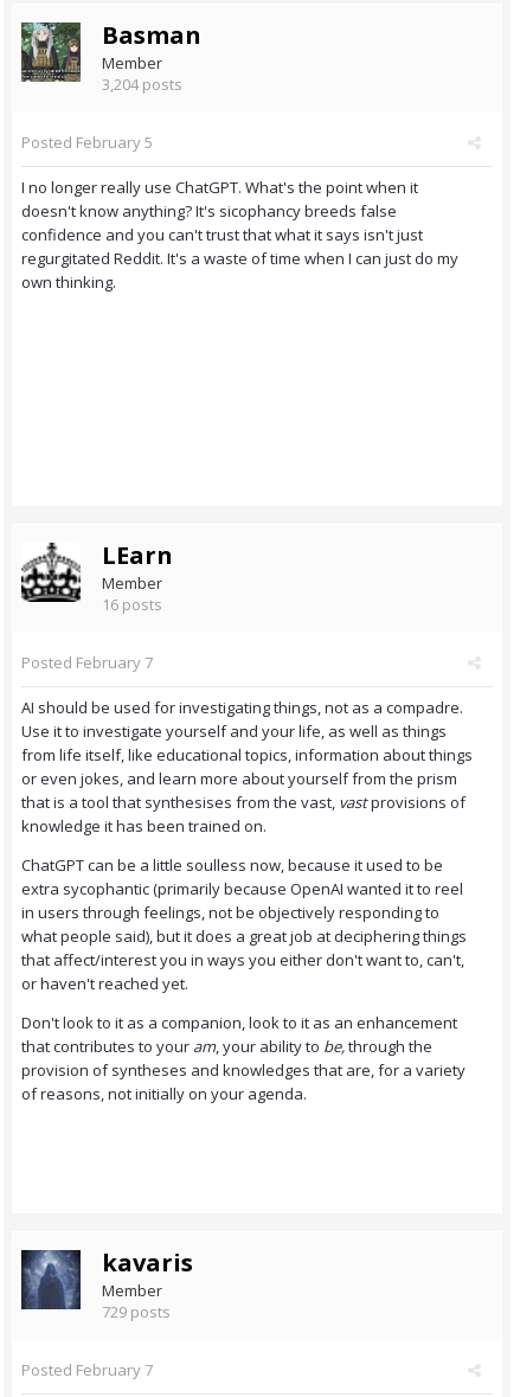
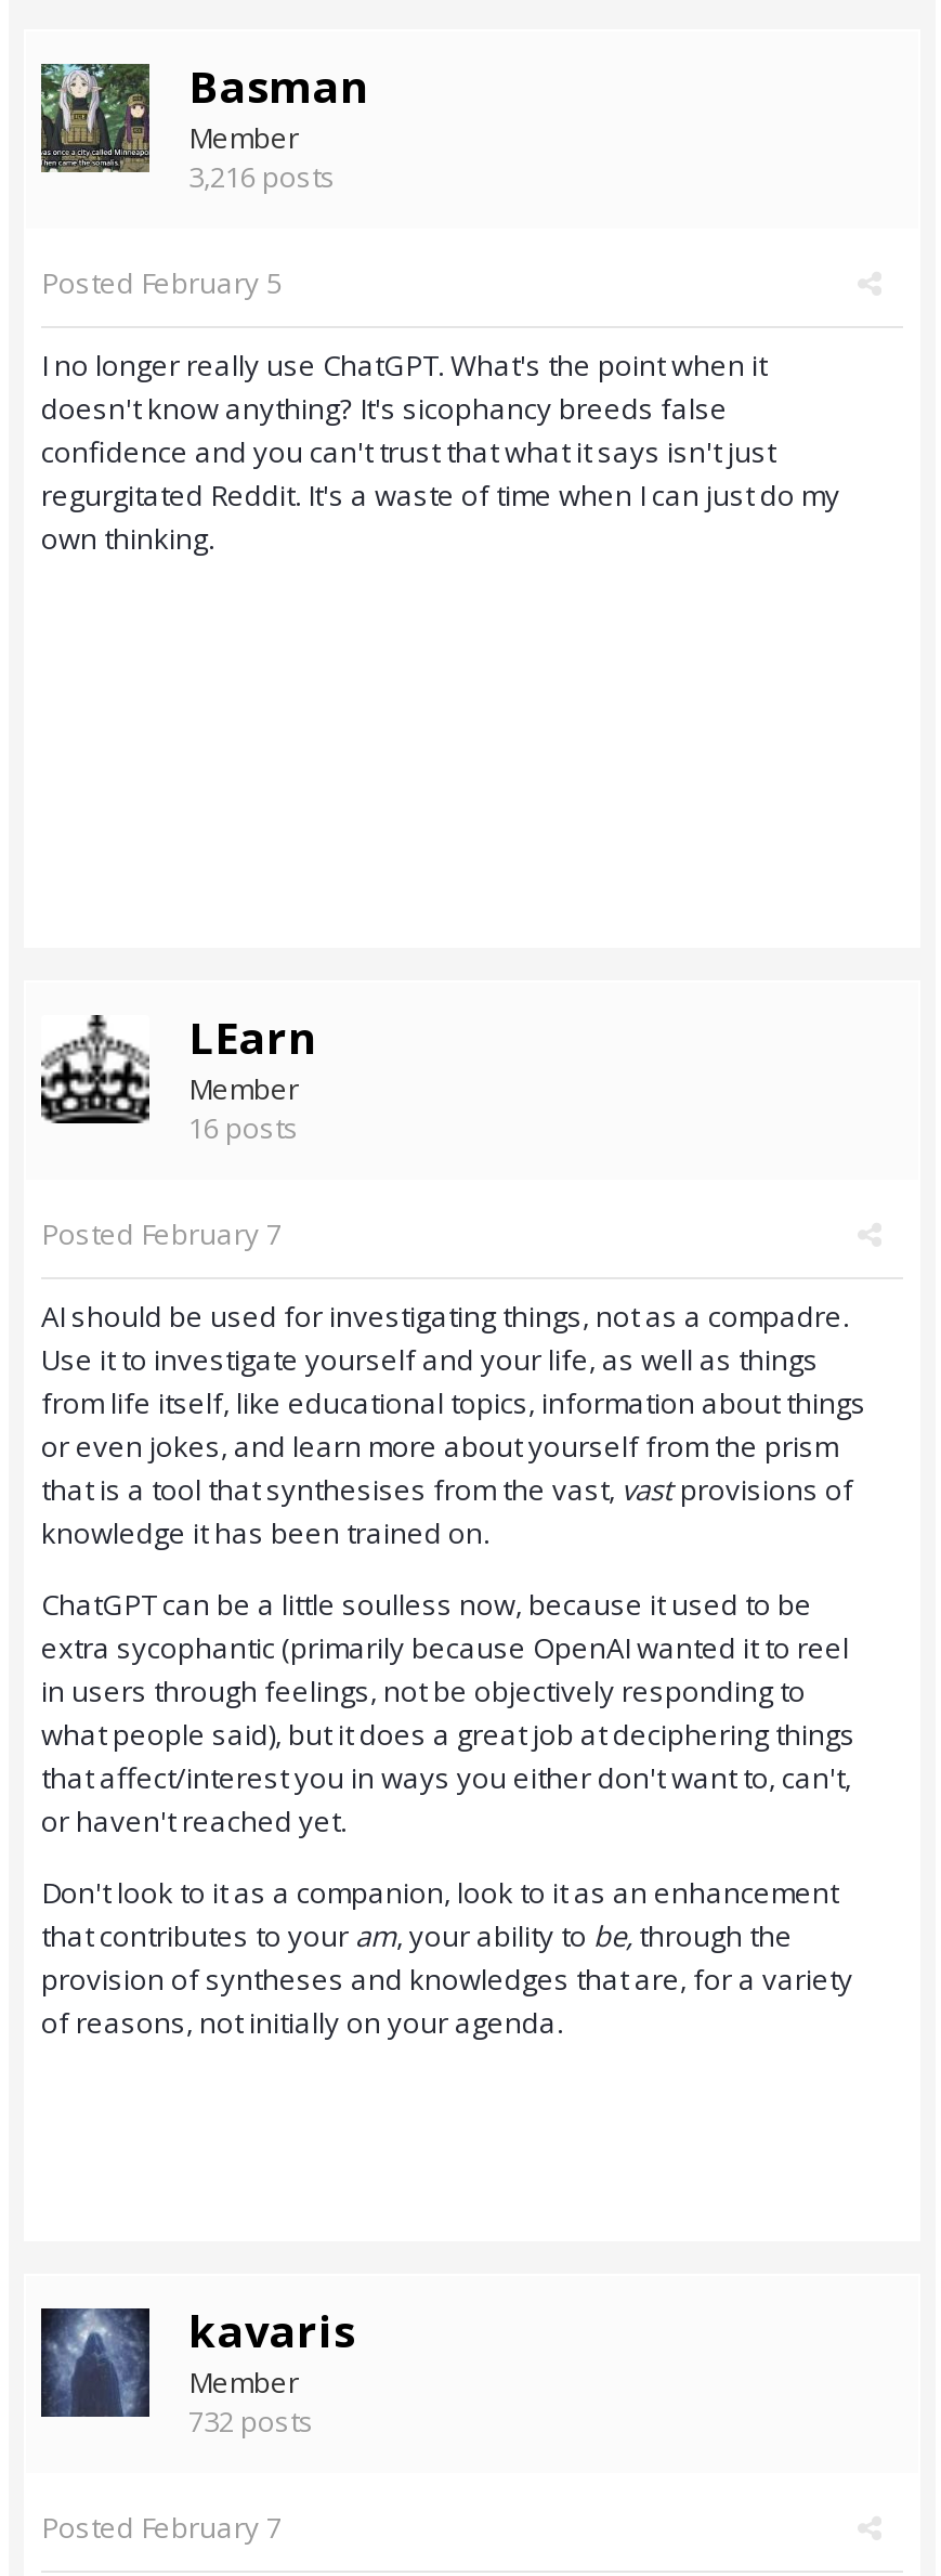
[102,74,182,95] 3,204 posts -> [188,157,336,196] 3,216 posts
[102,1301,171,1322] 729 posts -> [188,2402,314,2441] 732 posts

